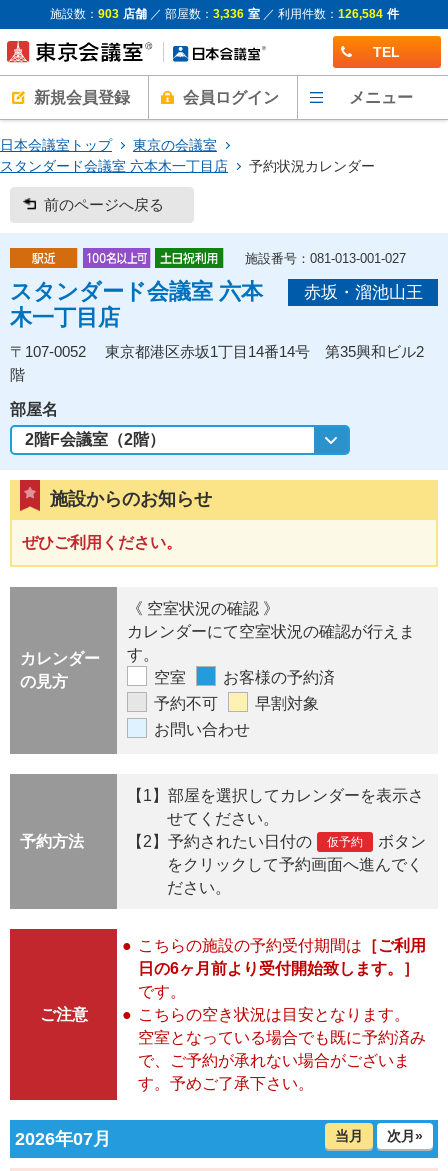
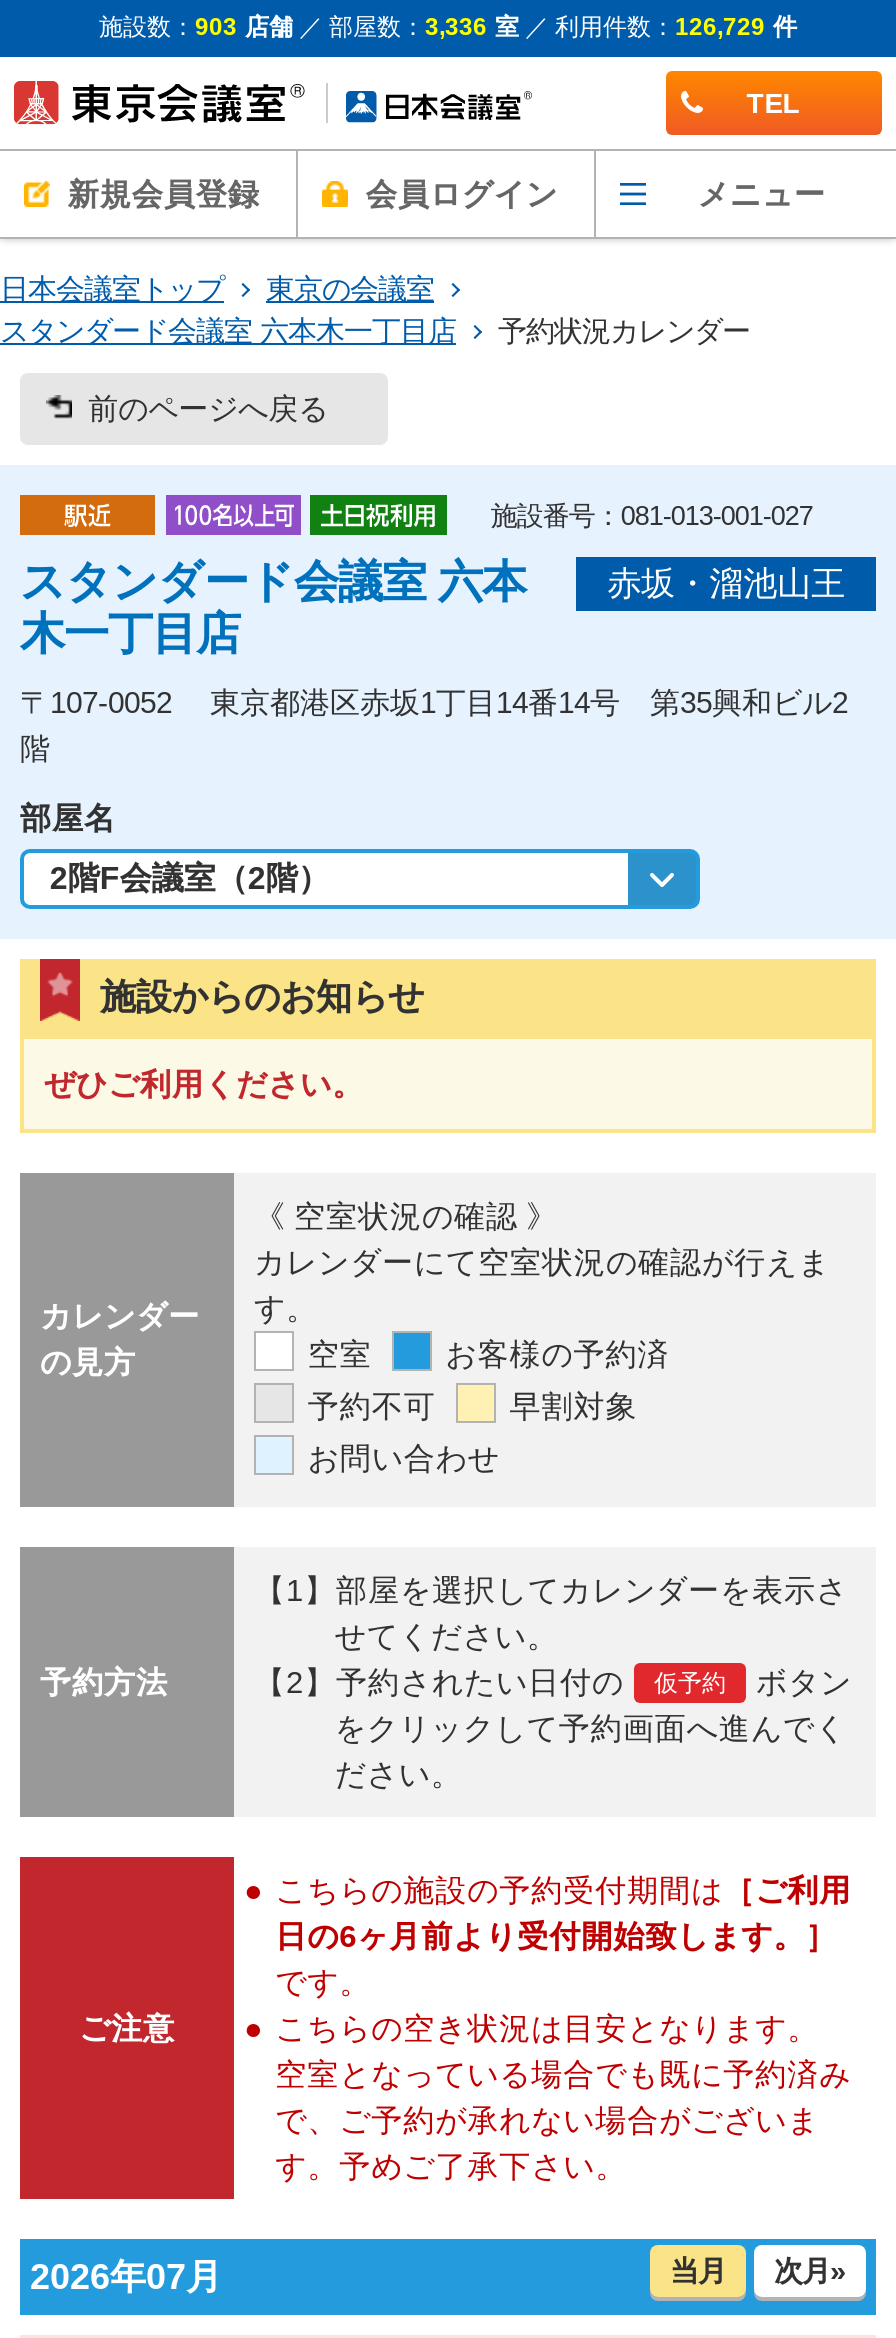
[49,7,398,21] 施設数：903 店舗／ 部屋数：3,336 室／ 利用件数：126,584 件 -> [99,13,797,41] 施設数：903 店舗／ 部屋数：3,336 室／ 利用件数：126,729 件

